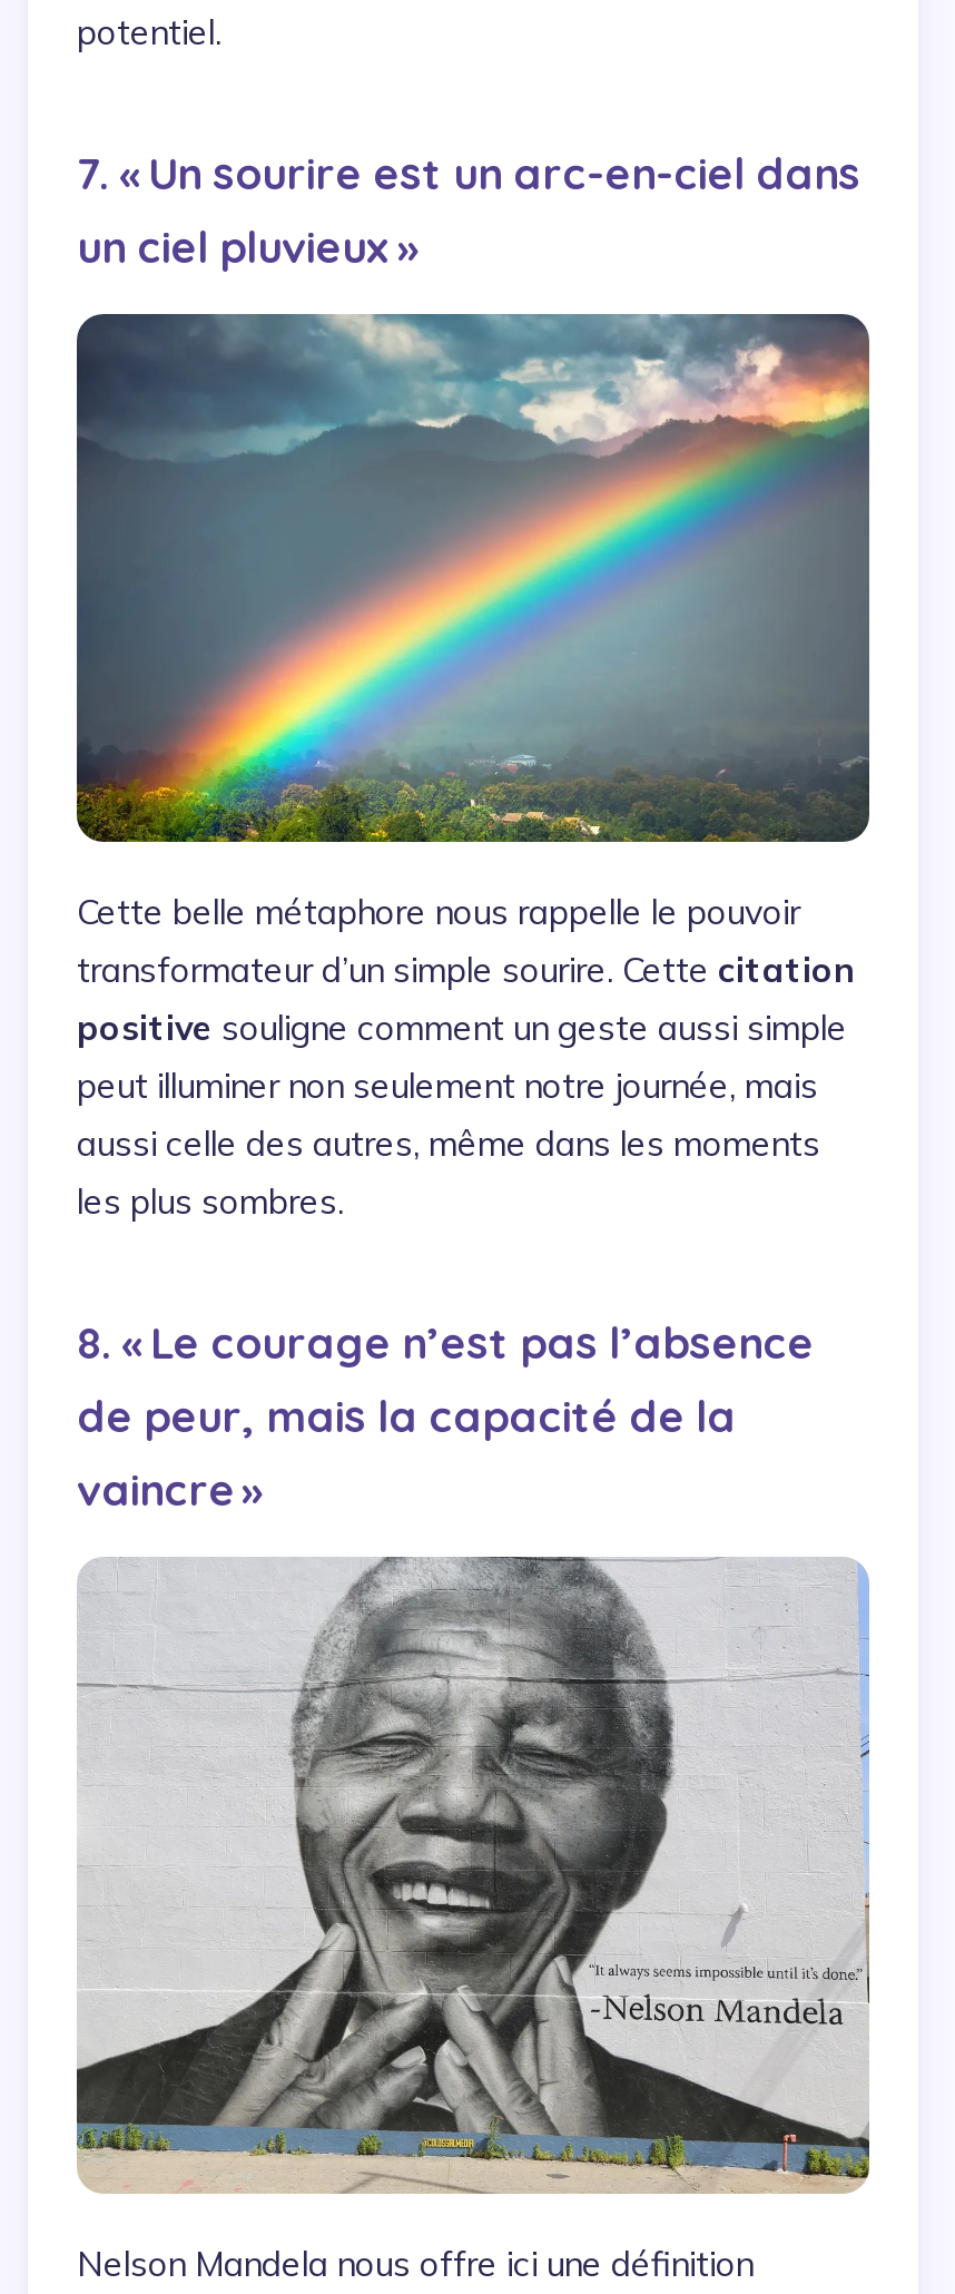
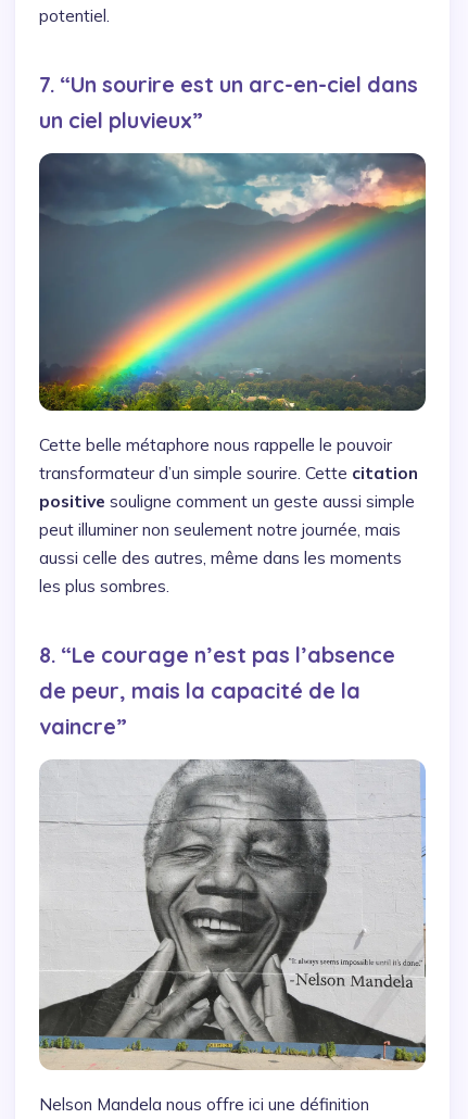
[77,145,860,274] 7. « Un sourire est un arc-en-ciel dans | un ciel pluvieux » -> [39,71,418,134] 7. “Un sourire est un arc-en-ciel dans | un ciel pluvieux”
[77,1314,814,1370] 8. « Le courage n’est pas l’absence -> [39,641,395,668] 8. “Le courage n’est pas l’absence
[77,1461,264,1517] vaincre » -> [39,713,127,740] vaincre”

